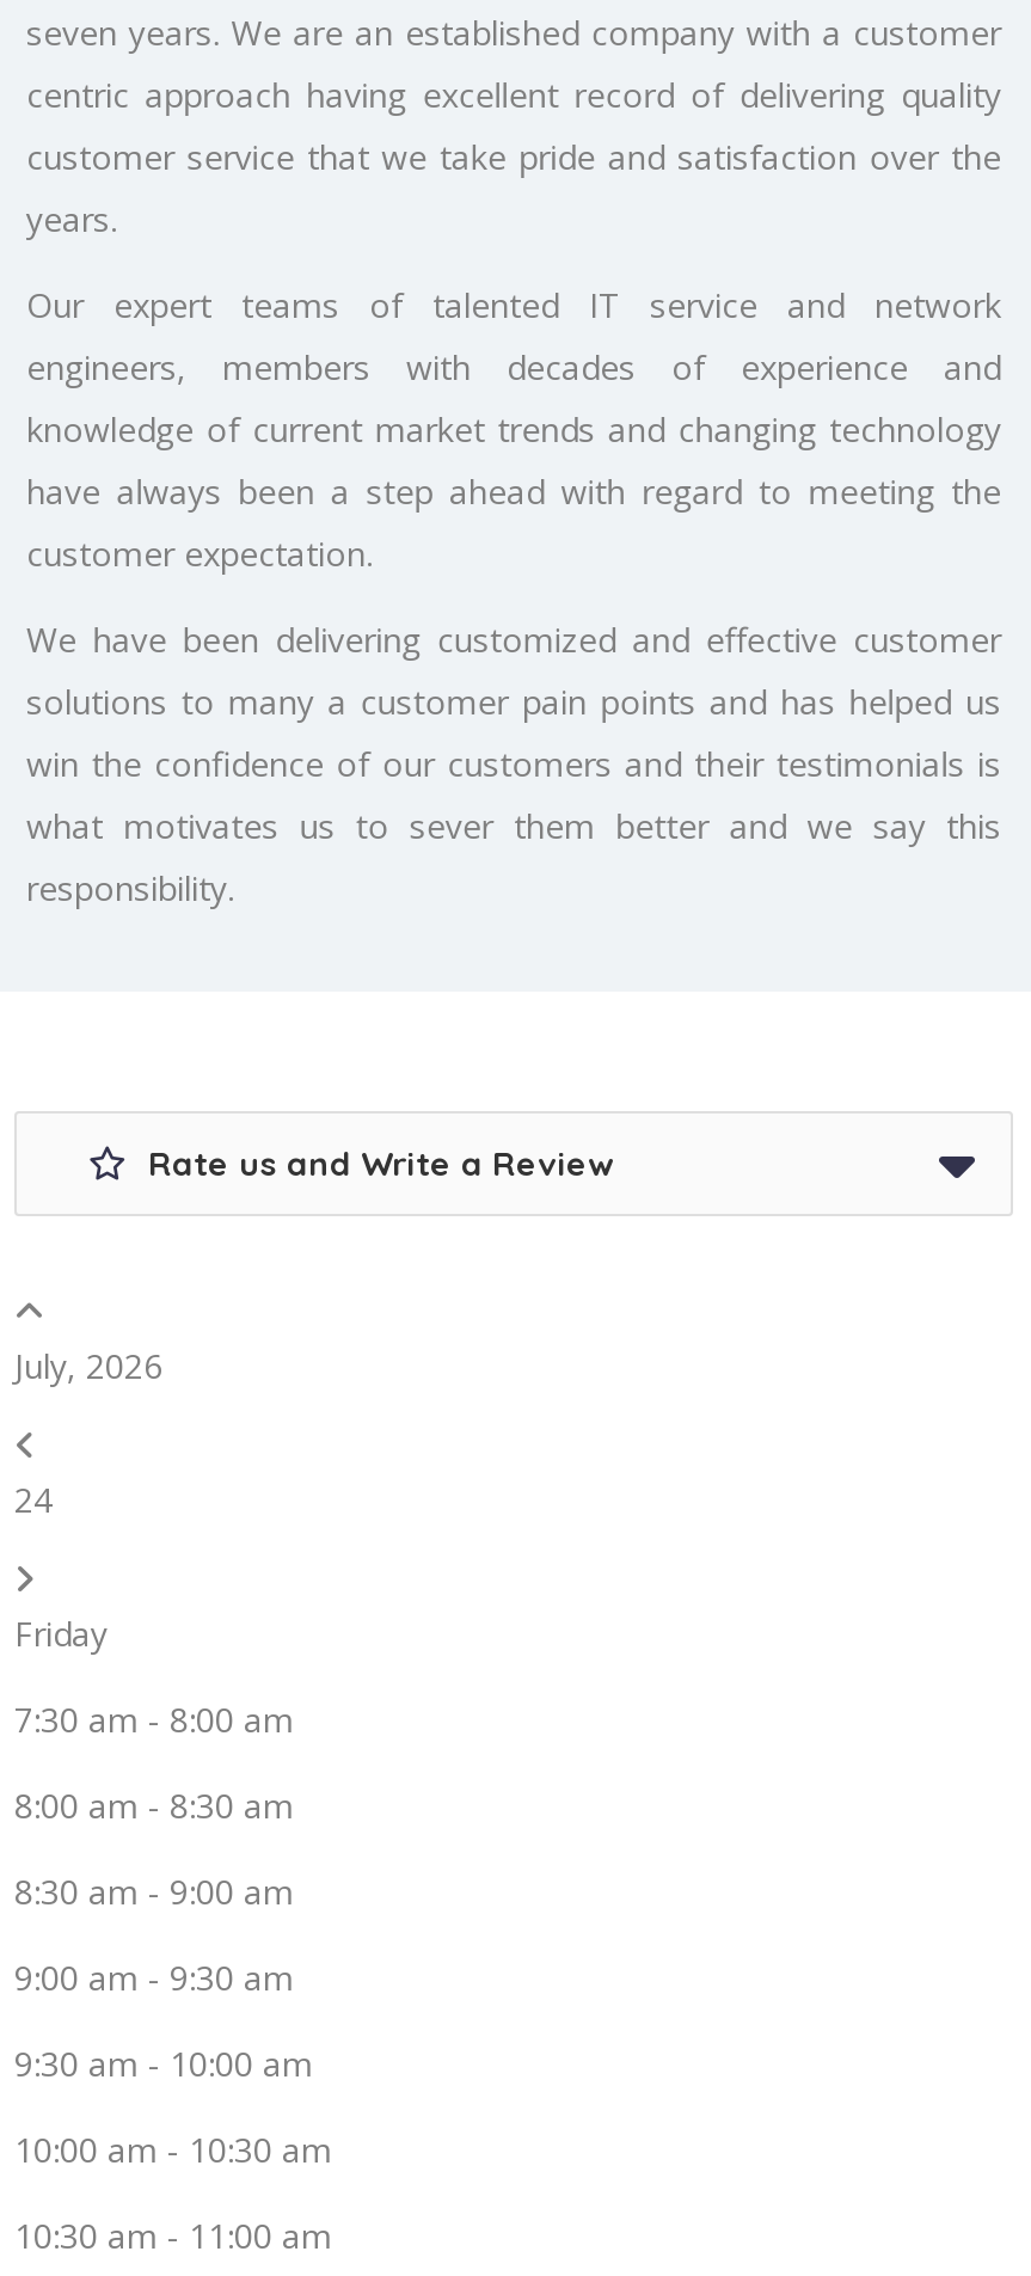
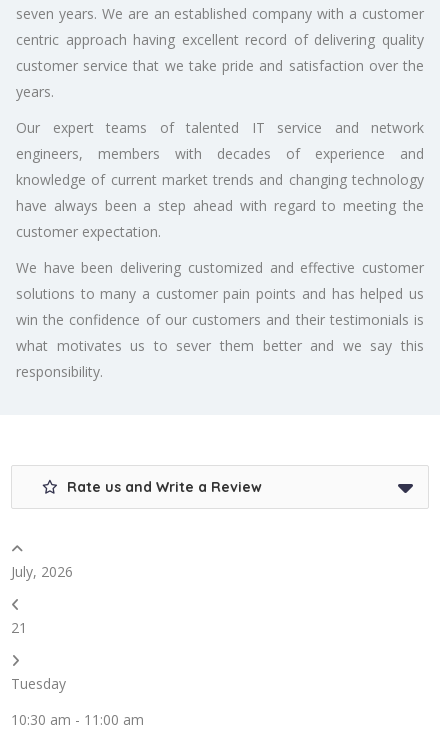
[14,1476,332,2171] 24 | Friday | 7:30 am - 8:00 am | 8:00 am - 8:30 am | 8:30 am - 9:00 am | 9:00 am - 9:30 am | 9:30 am - 10:00 am | 10:00 am - 10:30 am -> [11,618,66,693] 21 | Tuesday

